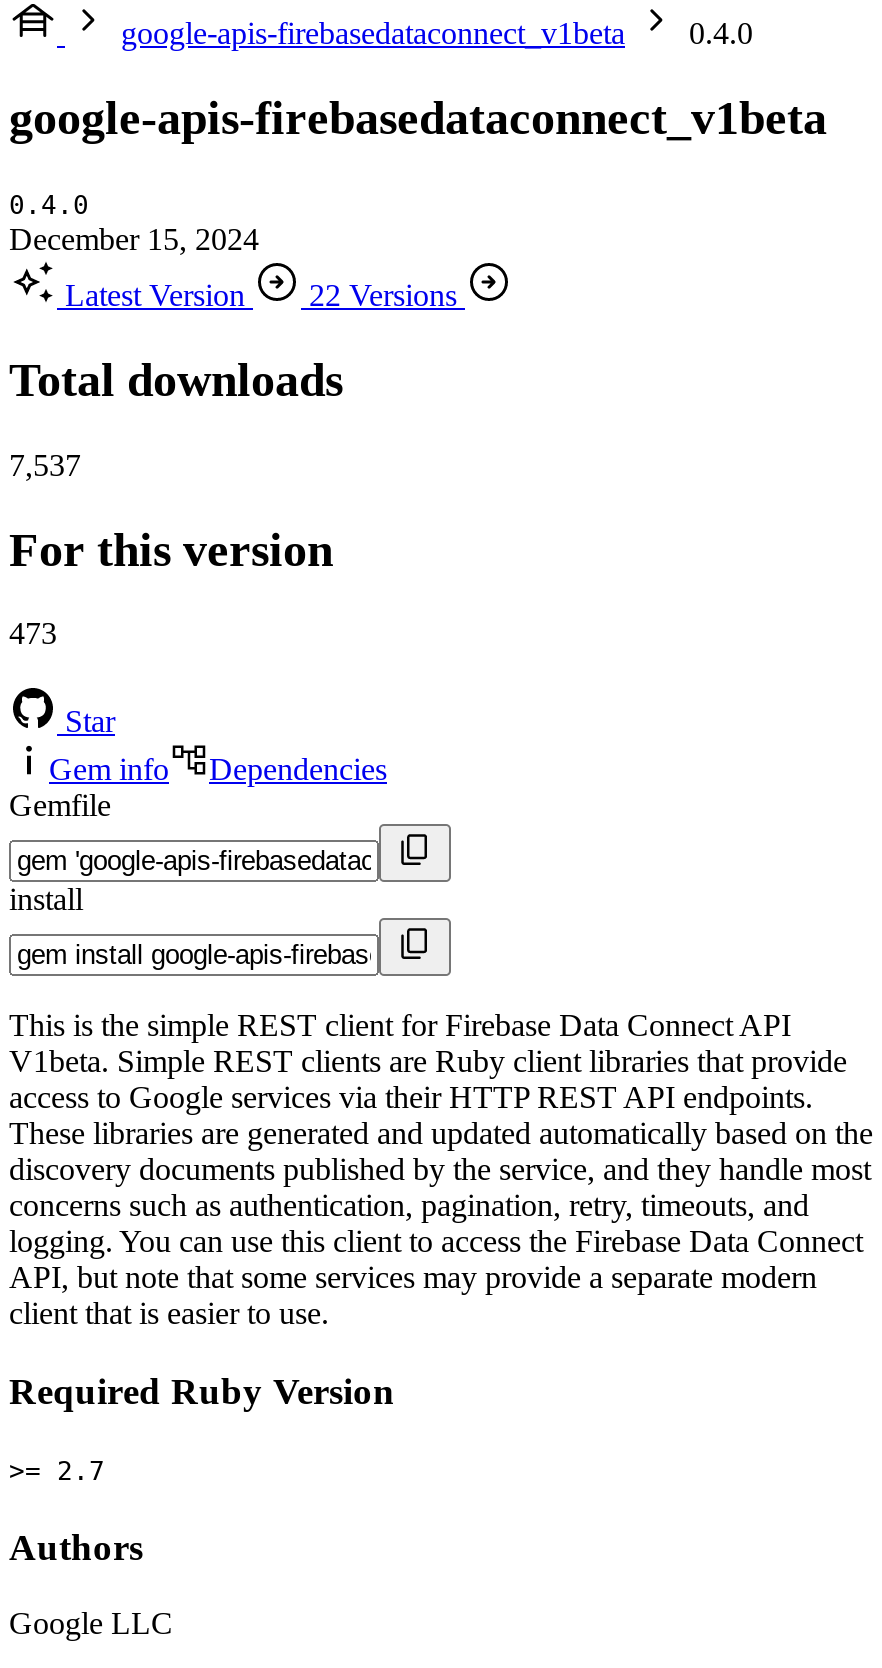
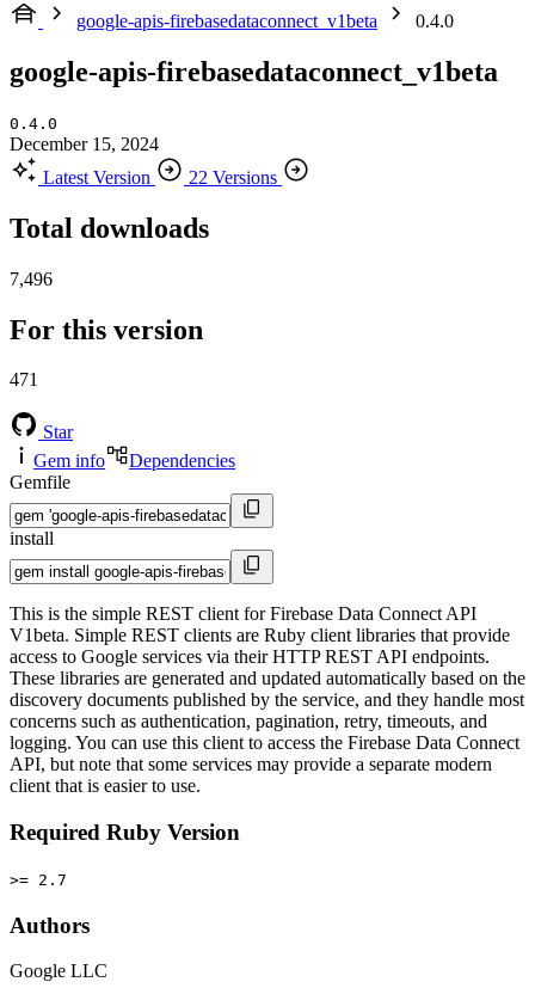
[9,447,81,481] 7,537 -> [10,268,53,289] 7,496
[9,617,57,651] 473 -> [10,370,38,390] 471

